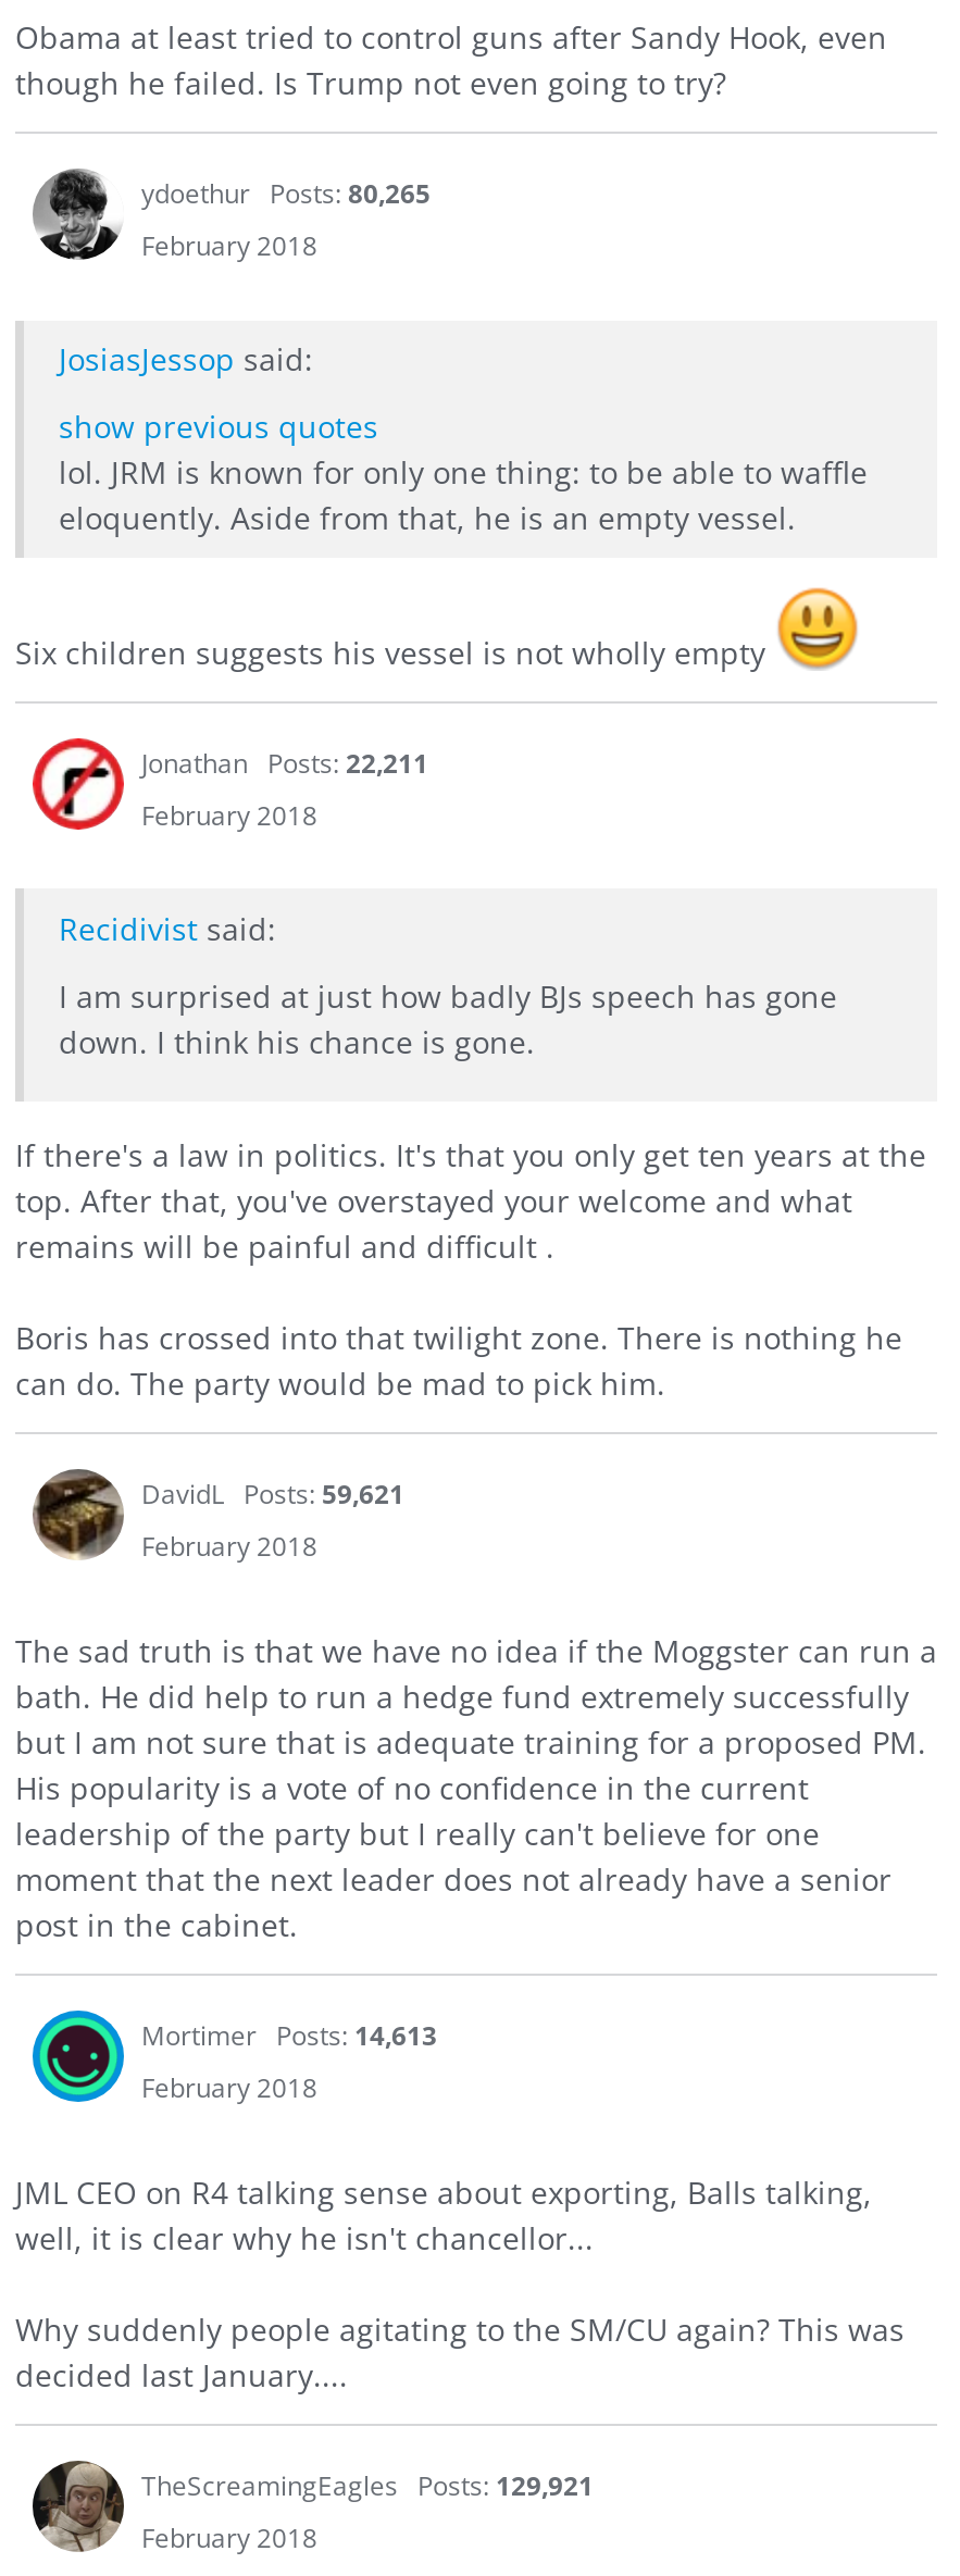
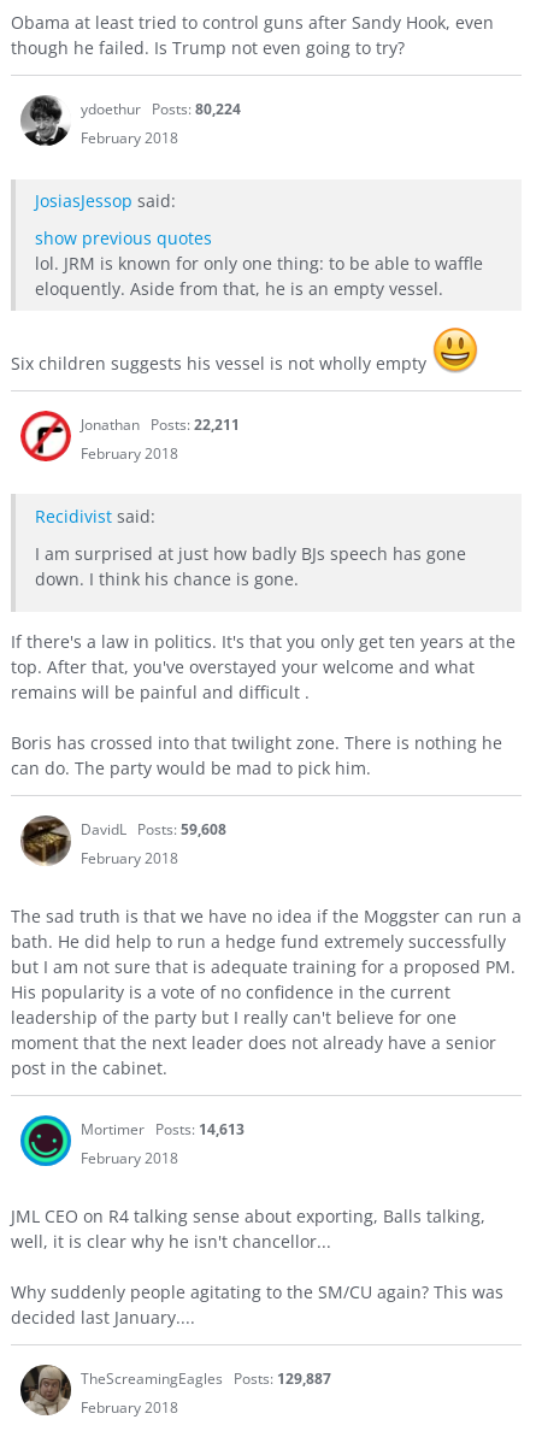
[141,176,431,213] ydoethur Posts: 80,265 -> [81,99,241,120] ydoethur Posts: 80,224
[141,1476,404,1513] DavidL Posts: 59,621 -> [81,819,226,840] DavidL Posts: 59,608
[141,2468,594,2505] TheScreamingEagles Posts: 129,921 -> [81,1369,331,1389] TheScreamingEagles Posts: 129,887

